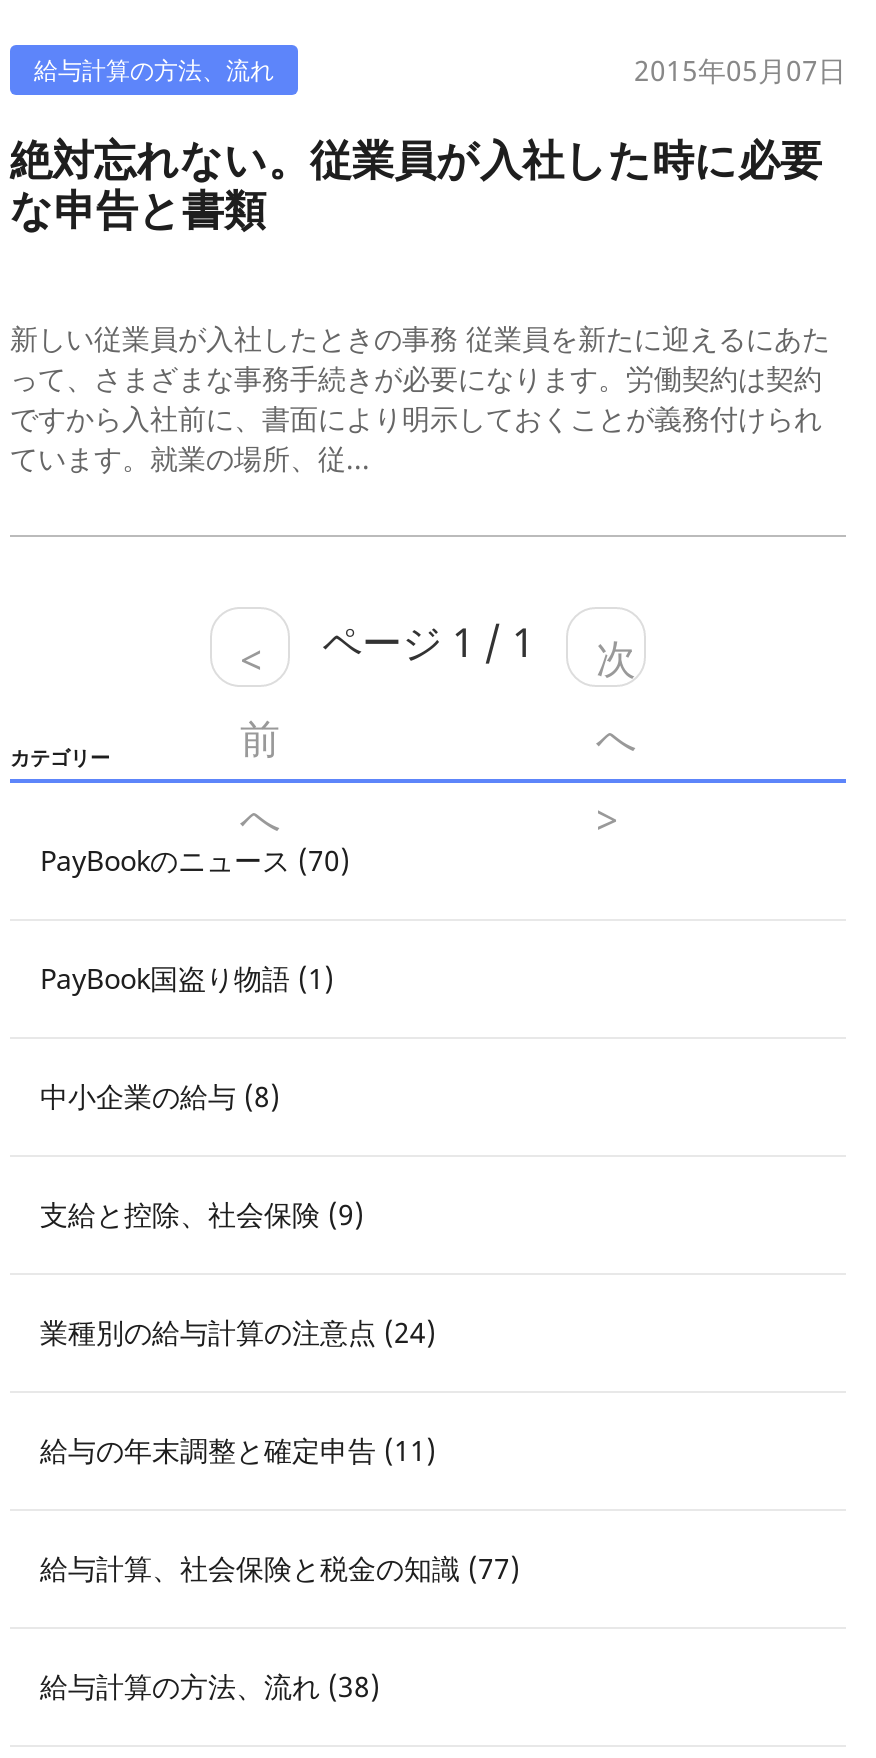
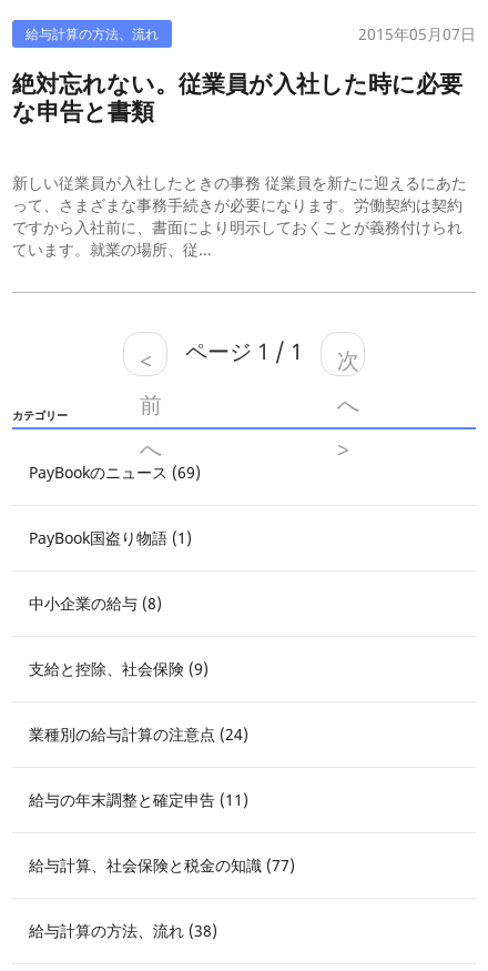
[40,841,350,879] PayBookのニュース (70) -> [29,462,201,483] PayBookのニュース (69)

